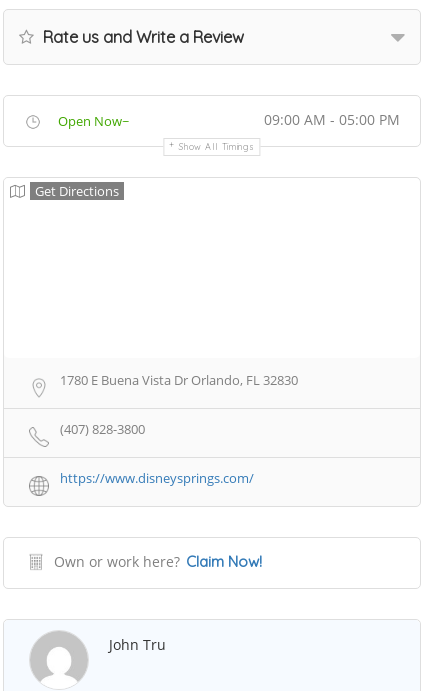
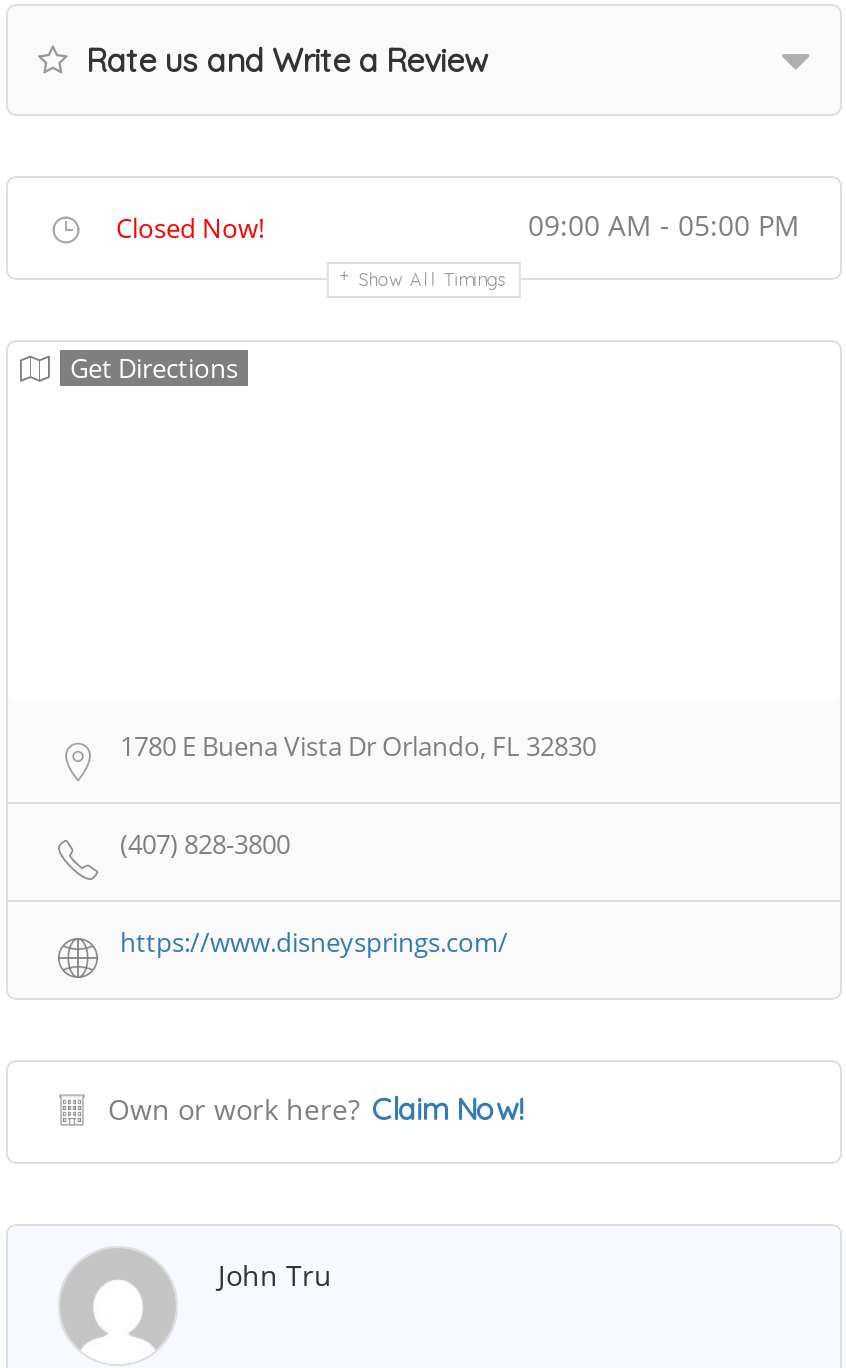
[58,112,129,130] Open Now~ -> [116,210,264,246] Closed Now!

